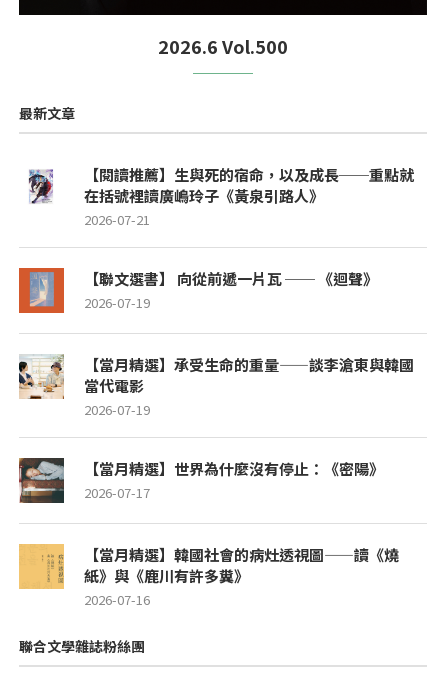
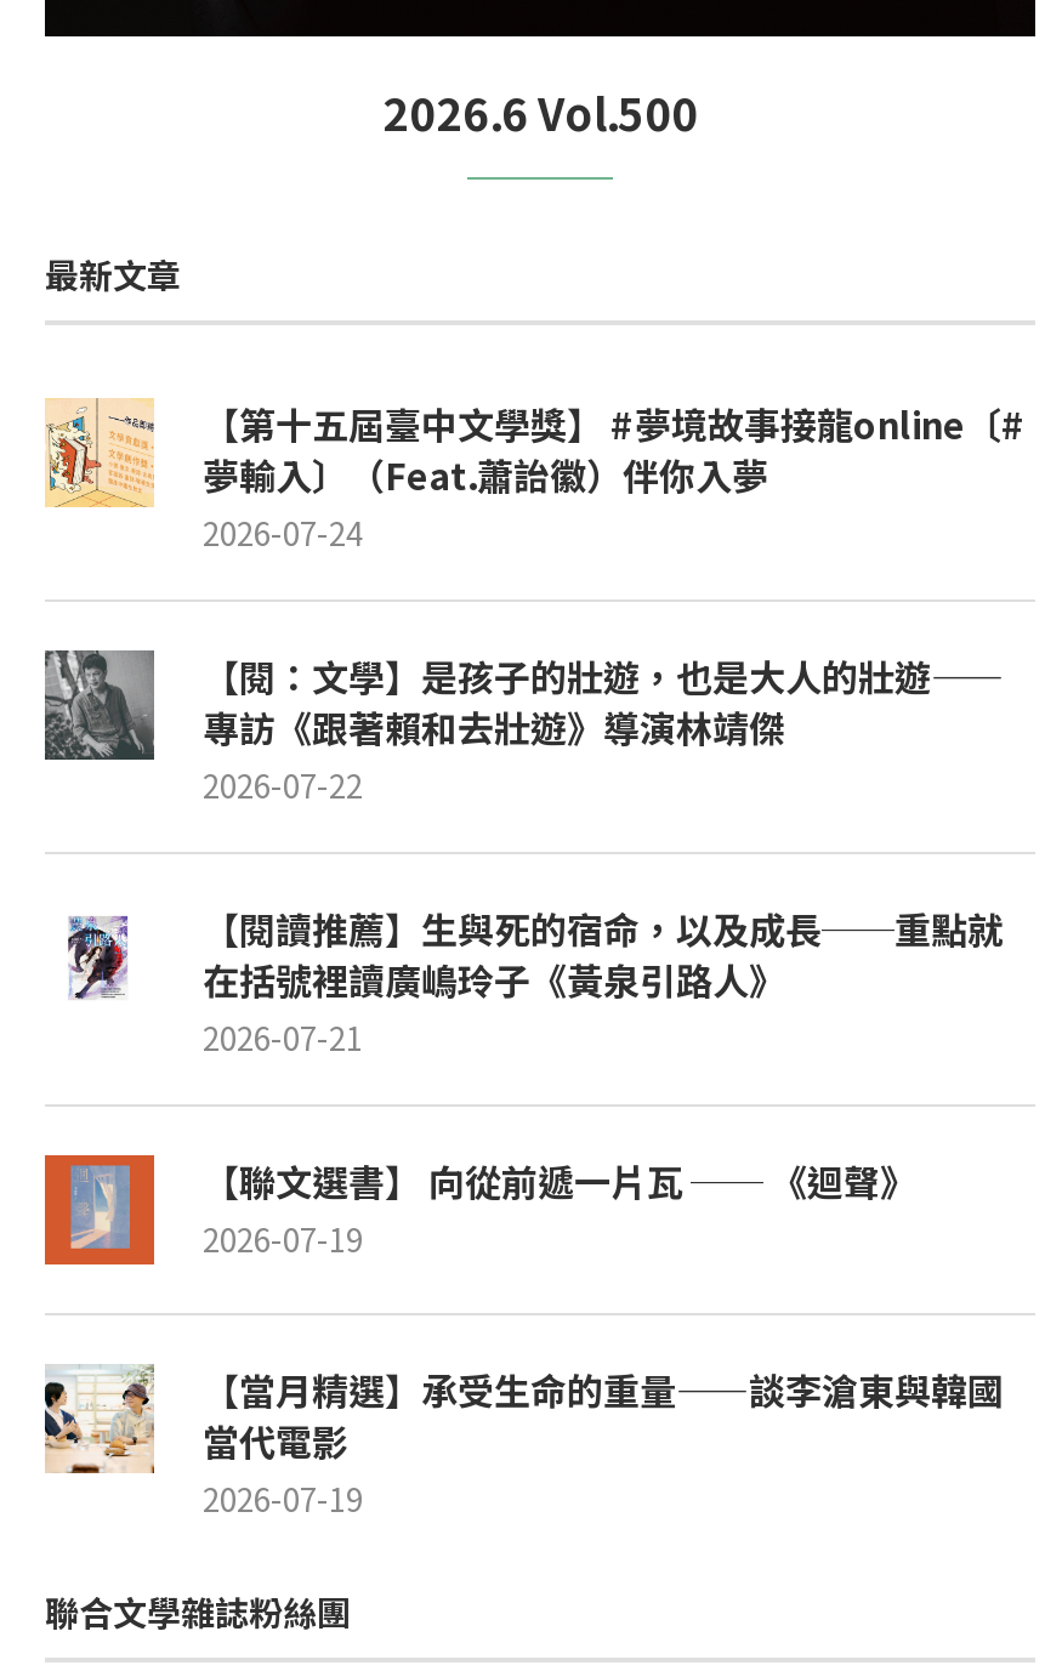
none -> [42,648,157,762] [image]
none -> [45,398,1026,808] [image] | 【第十五屆臺中文學獎】 #夢境故事接龍online〔# | 夢輸入〕（Feat.蕭詒徽）伴你入夢 | 2026-07-24 | 【閱：文學】是孩子的壯遊，也是大人的壯遊—— | 專訪《跟著賴和去壯遊》導演林靖傑 | 2026-07-22
moved [17,185,414,419] -> [40,953,1004,1521]: [image] | 在括號裡讀廣嶋玲子《黃泉引路人》 | 2026-07-21 | 2026-07-19 | 【當月精選】承受生命的重量——談李滄東與韓國 | 當代電影 | 2026-07-19
[19,458,399,609] [image] | 【當月精選】世界為什麼沒有停止：《密陽》 | 2026-07-17 | 【當月精選】韓國社會的病灶透視圖——讀《燒 | 紙》與《鹿川有許多糞》 | 2026-07-16 -> none
[18,544,64,590] [image] -> none

